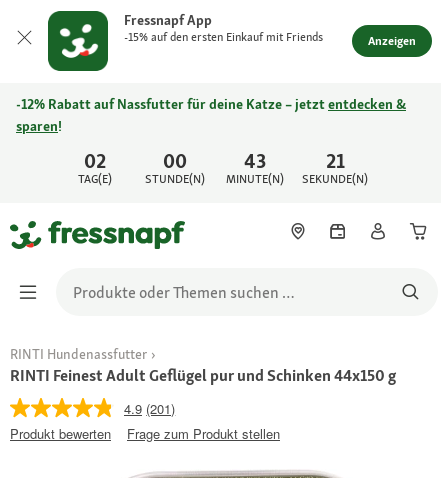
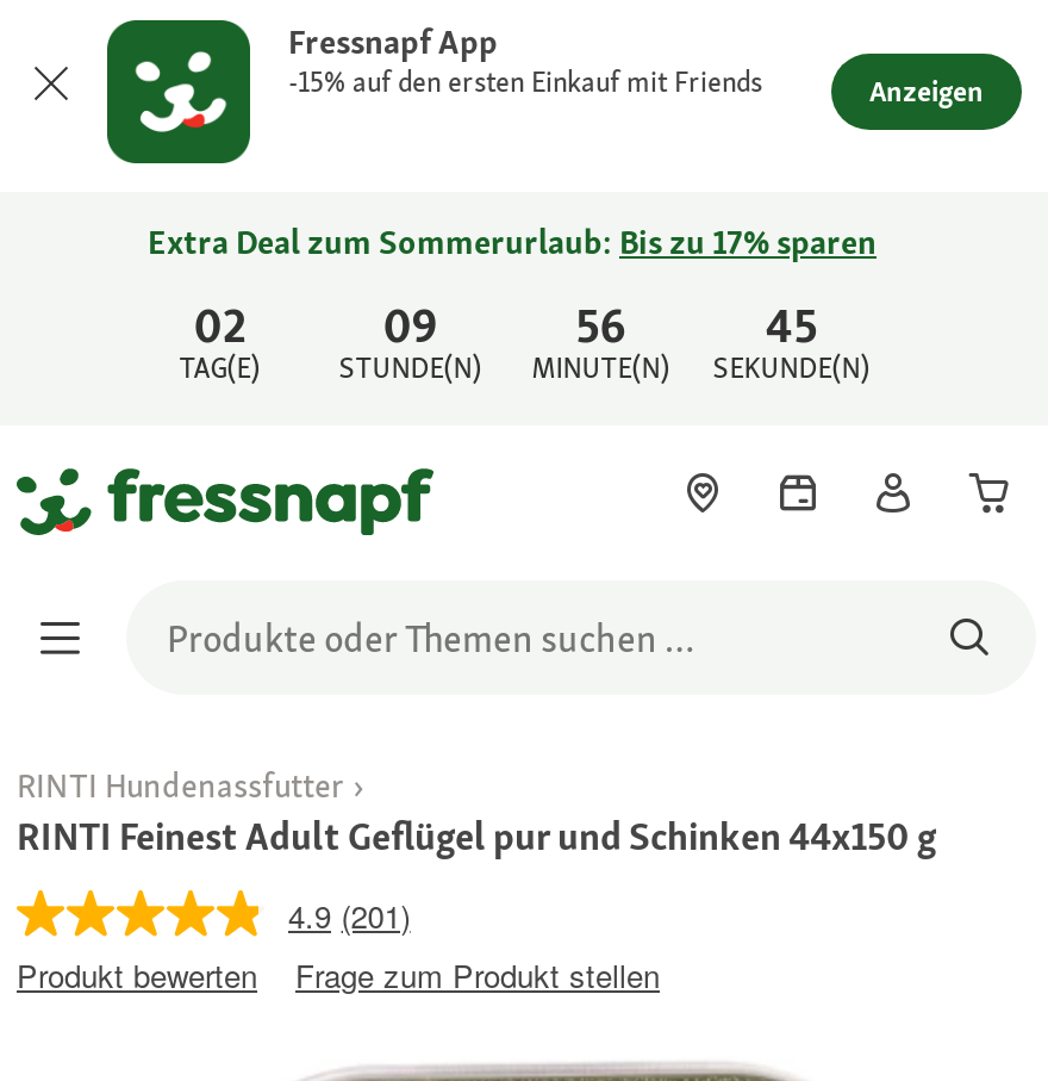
[16,95,406,135] -12% Rabatt auf Nassfutter für deine Katze – jetzt entdecken & | sparen! -> [148,220,877,263] Extra Deal zum Sommerurlaub: Bis zu 17% sparen
[163,148,187,174] 00 -> [383,294,438,356] 09
[244,148,266,174] 43 -> [576,294,626,356] 56
[326,148,345,174] 21 -> [765,294,818,356] 45

